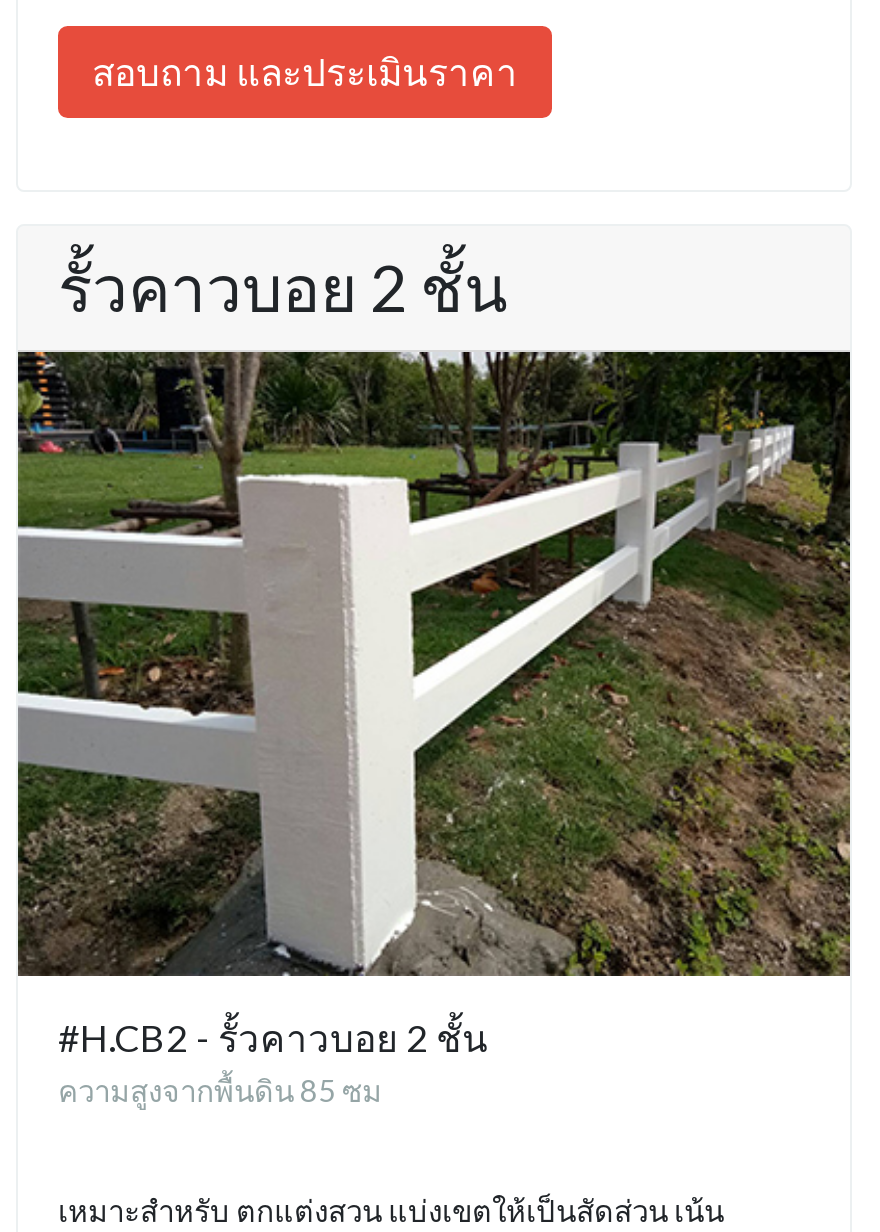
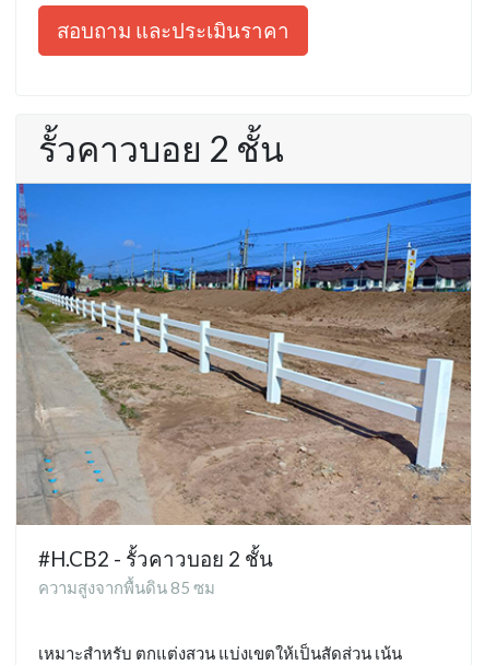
[16,350,852,976] [image] -> [15,183,472,526] [image]

